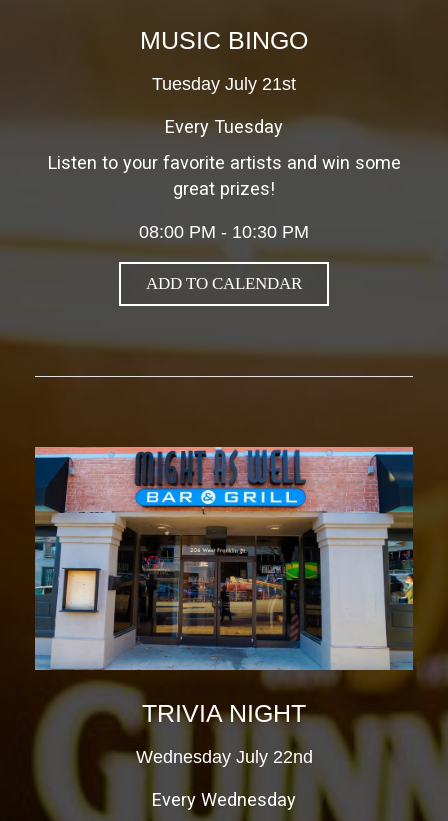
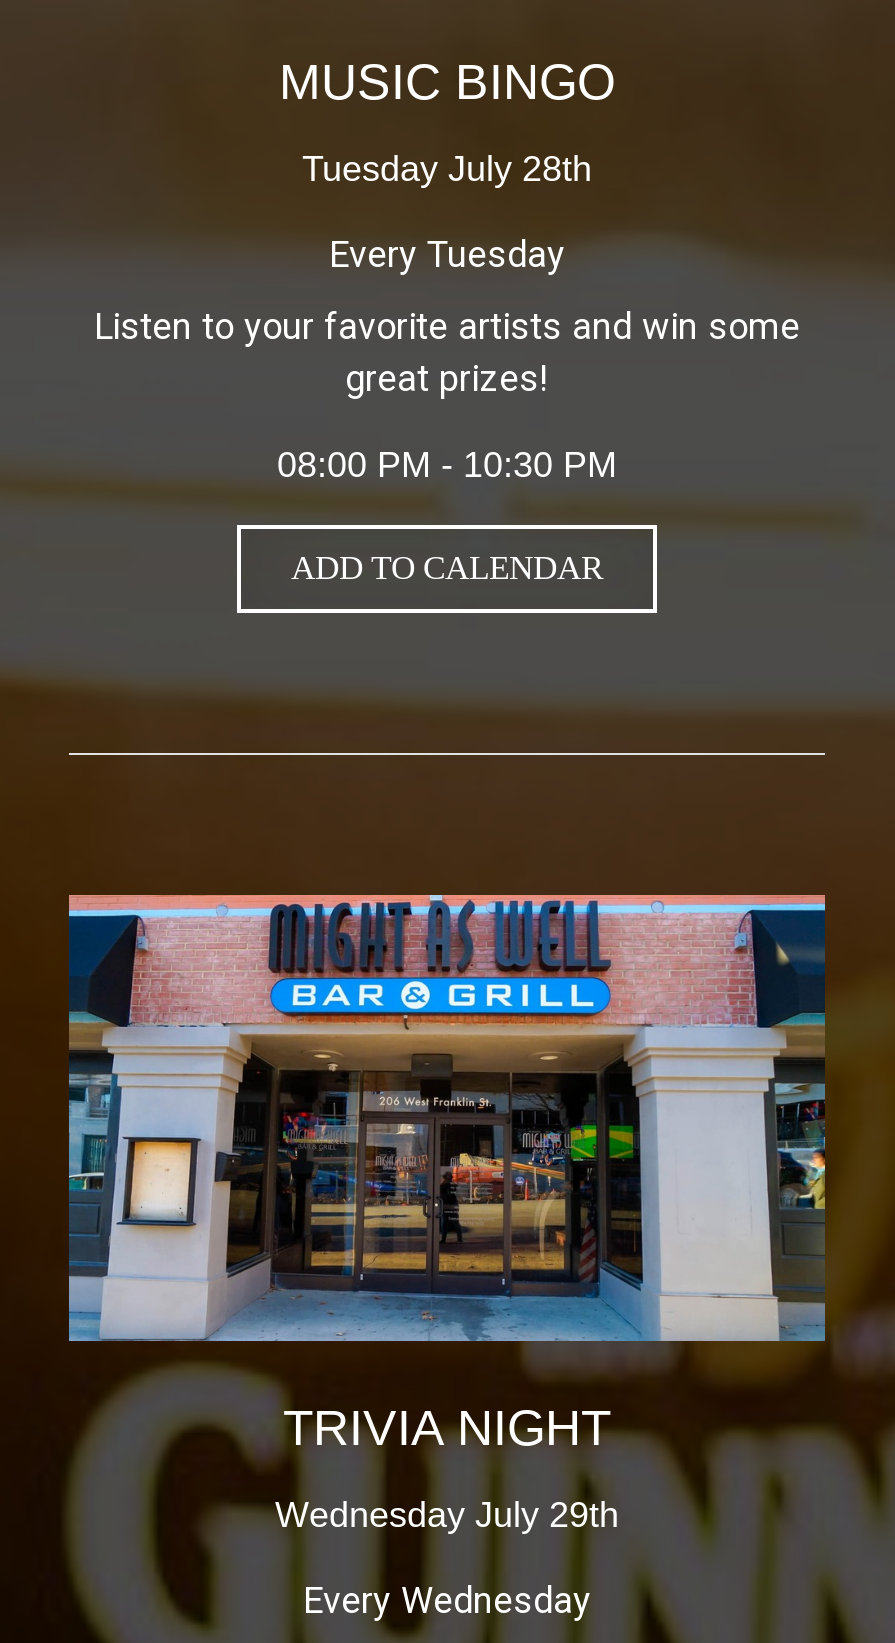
[152,74,296,94] Tuesday July 21st -> [302,149,592,189] Tuesday July 28th
[135,747,312,767] Wednesday July 22nd -> [275,1496,619,1536] Wednesday July 29th

